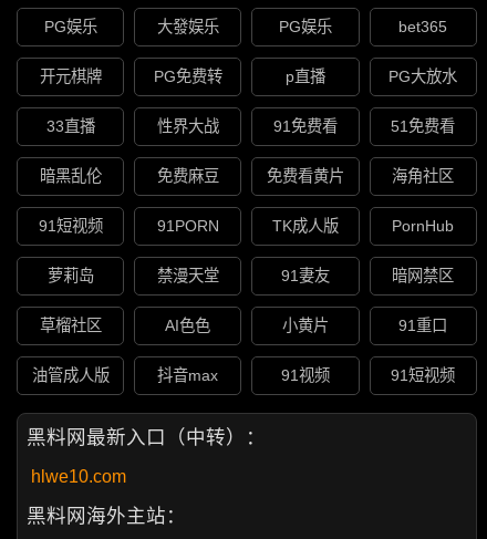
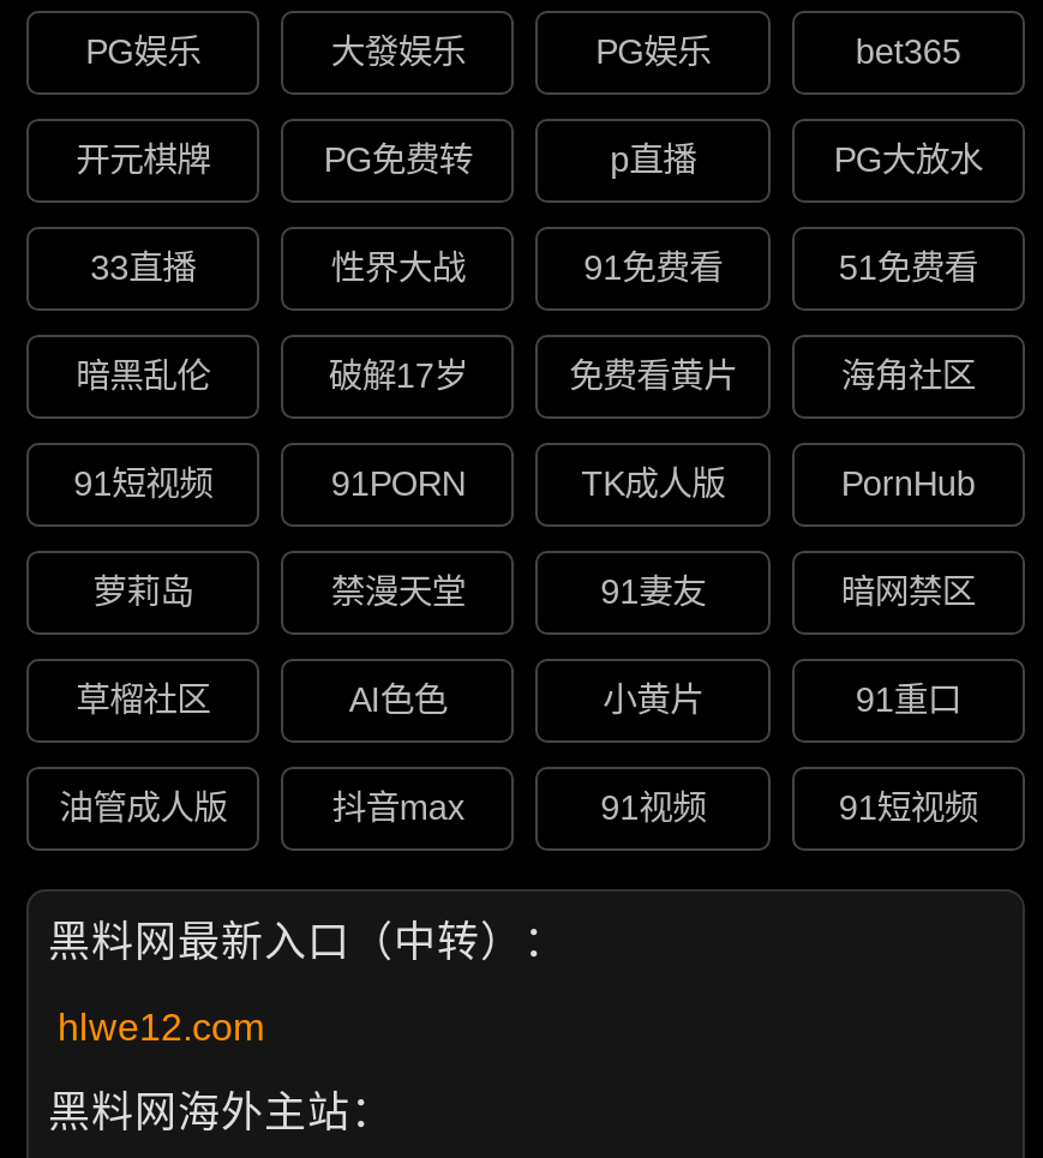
[157,168,219,185] 免费麻豆 -> [328,357,468,396] 破解17岁
[31,467,126,486] hlwe10.com -> [58,1006,264,1047] hlwe12.com

